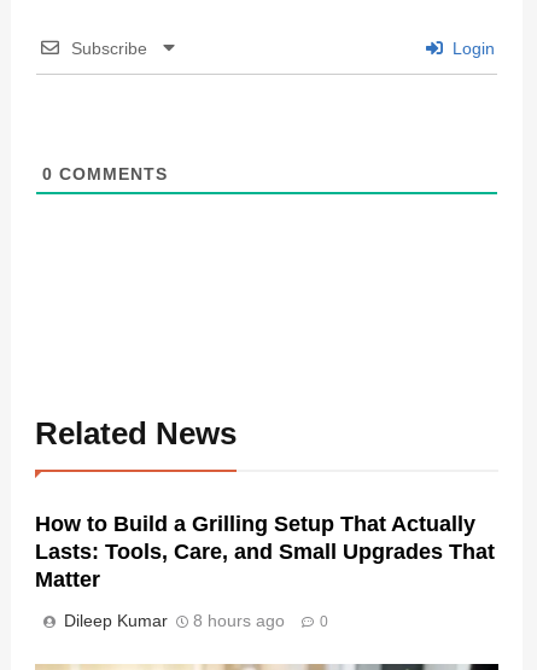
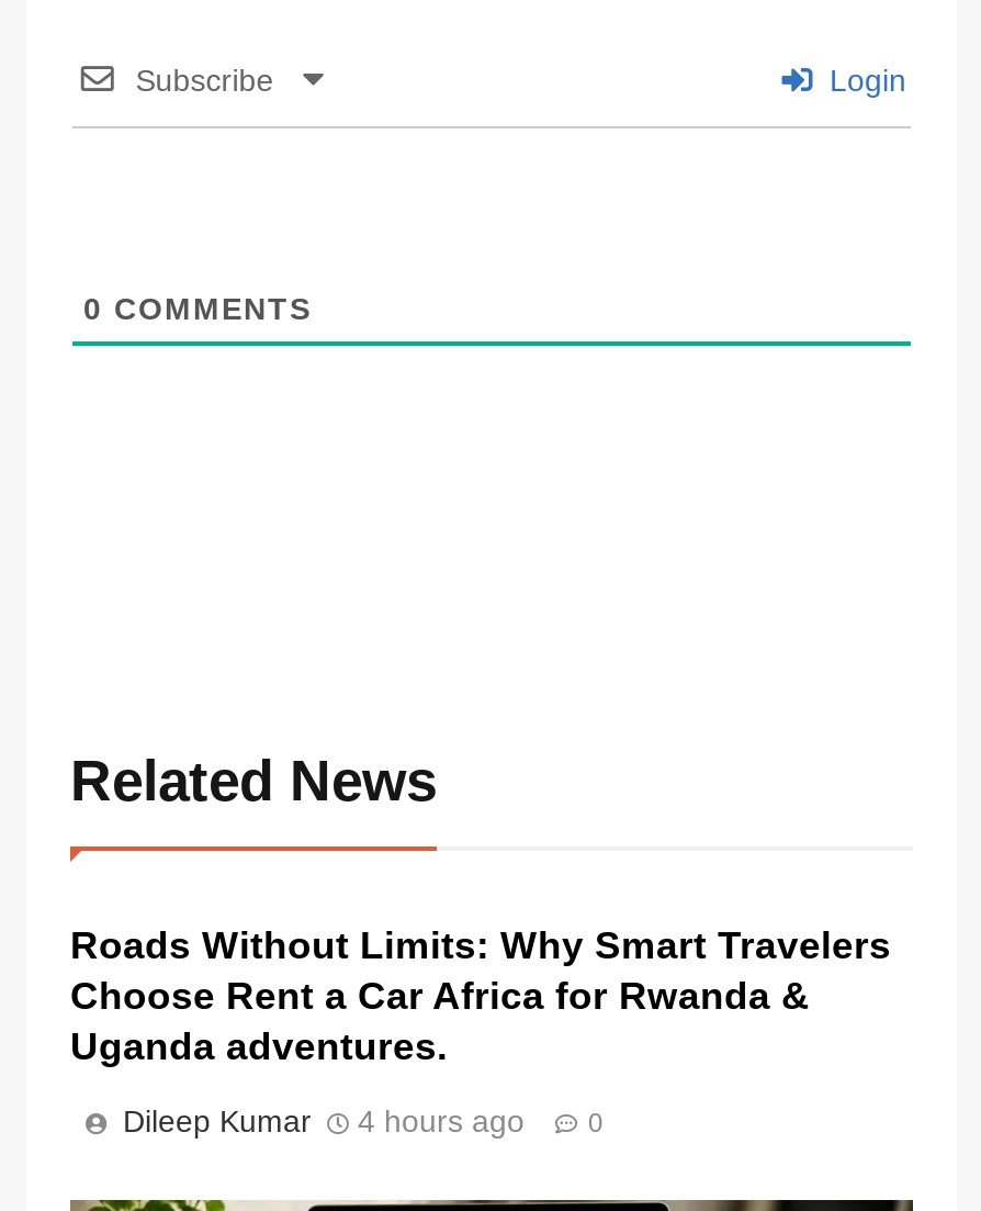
[35,512,495,592] How to Build a Grilling Setup That Actually | Lasts: Tools, Care, and Small Upgrades That | Matter -> [70,923,891,1068] Roads Without Limits: Why Smart Travelers | Choose Rent a Car Africa for Rwanda & | Uganda adventures.
[64,611,285,630] Dileep Kumar 8 hours ago -> [123,1103,525,1139] Dileep Kumar 4 hours ago

